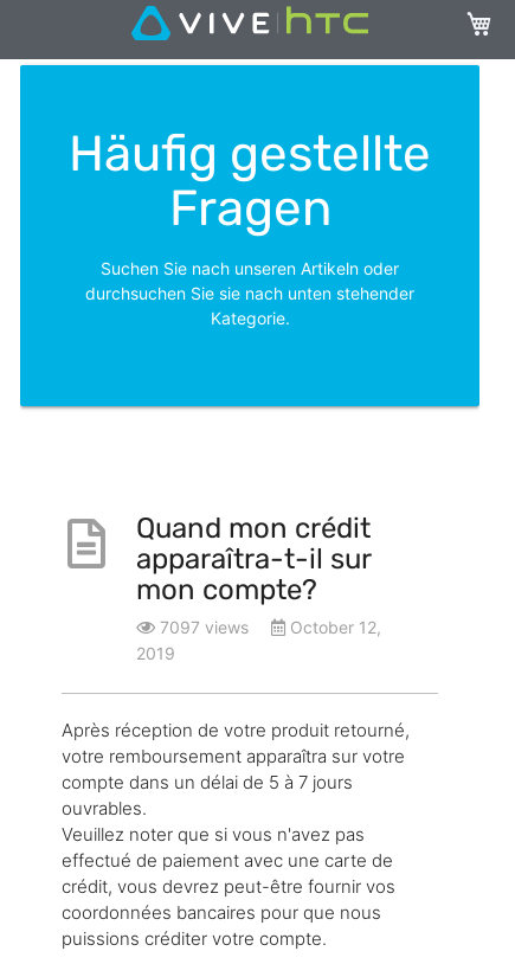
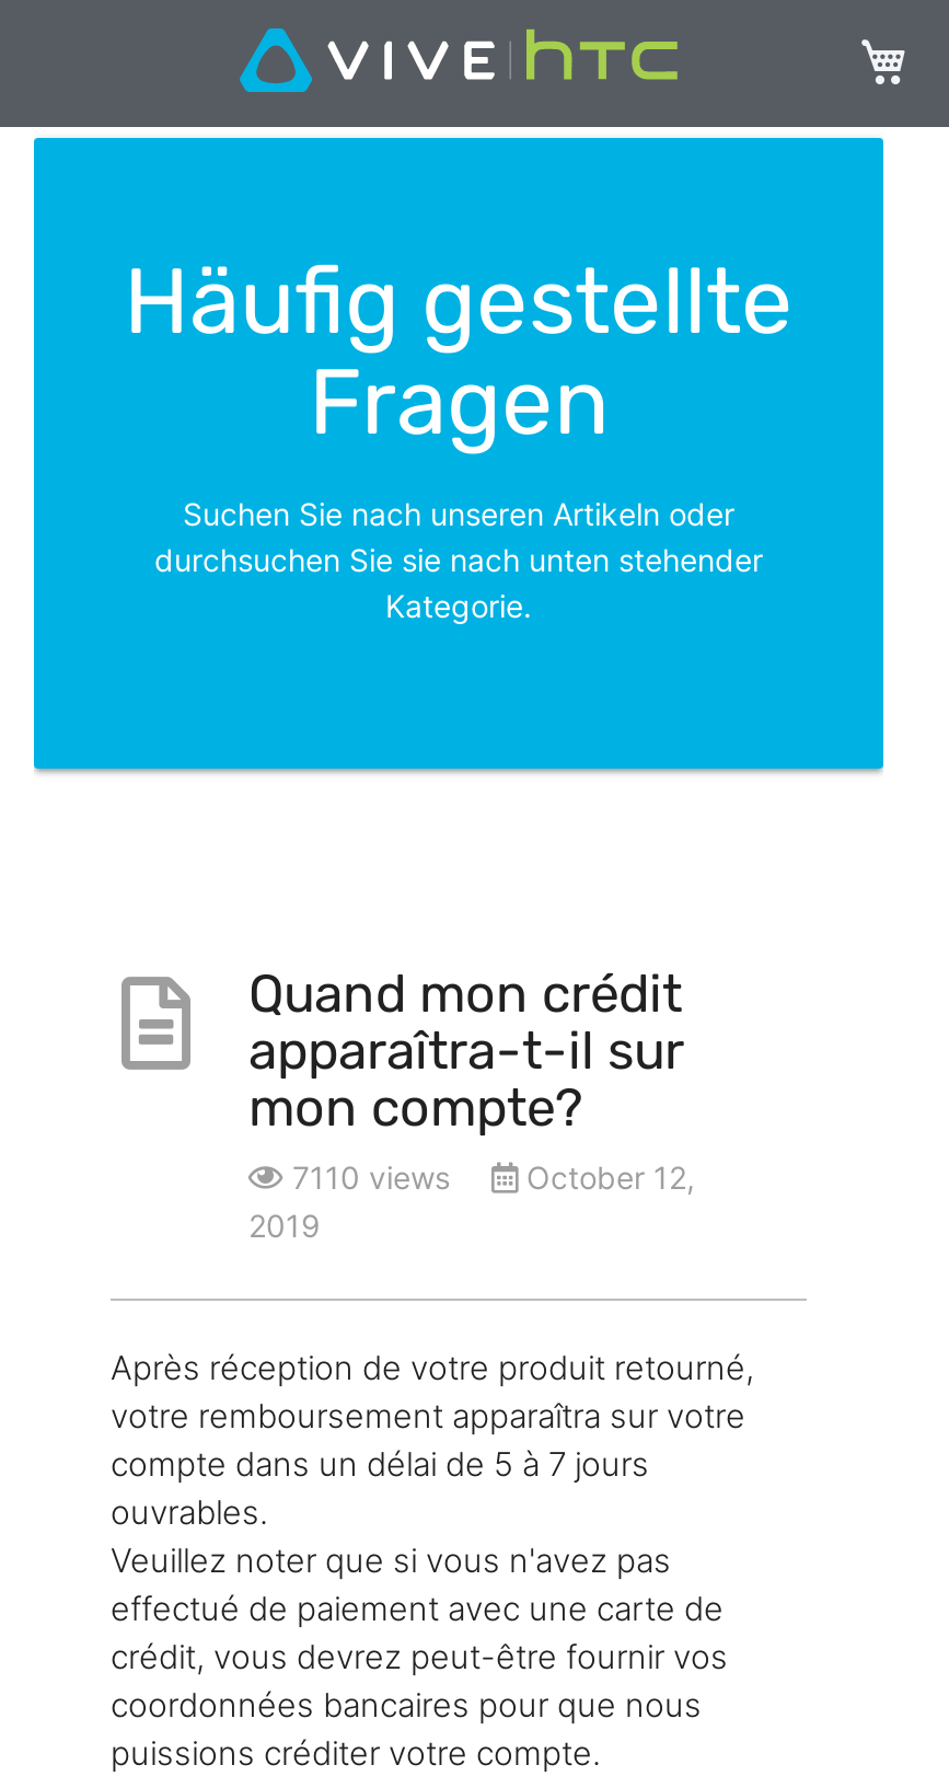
[155,617,381,637] 7097 views October 12, -> [283,1158,695,1195] 7110 views October 12,

